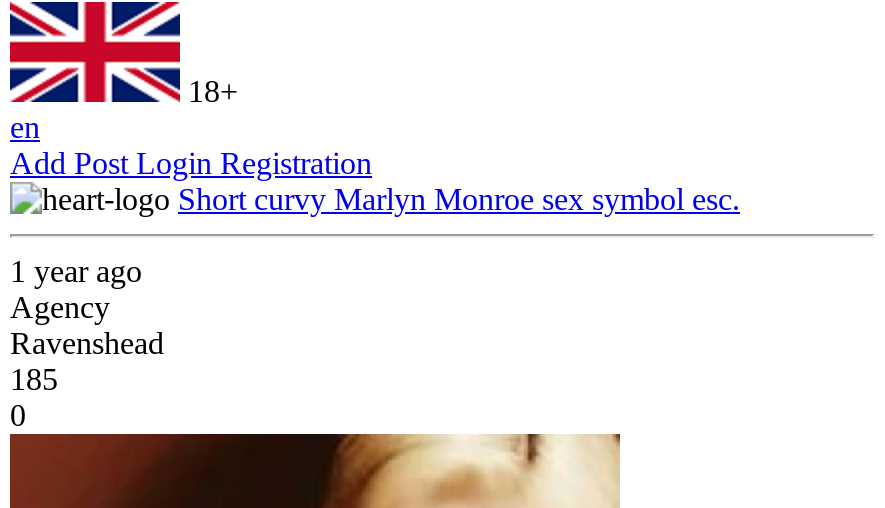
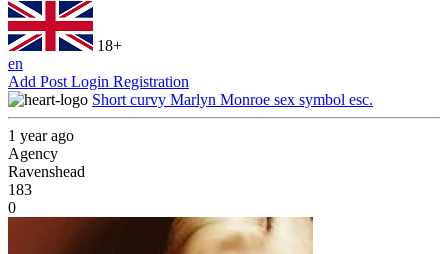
[10,362,58,396] 185 -> [8,181,32,198] 183

